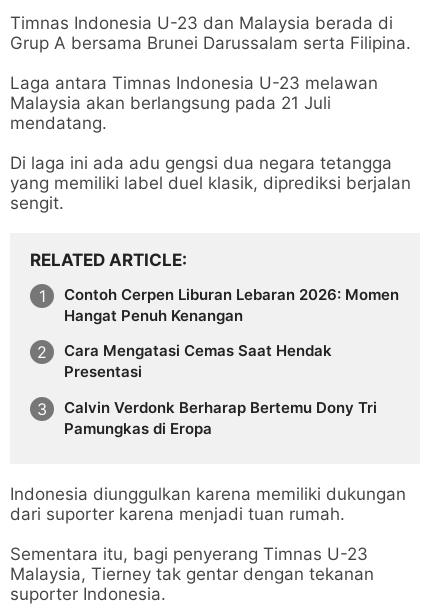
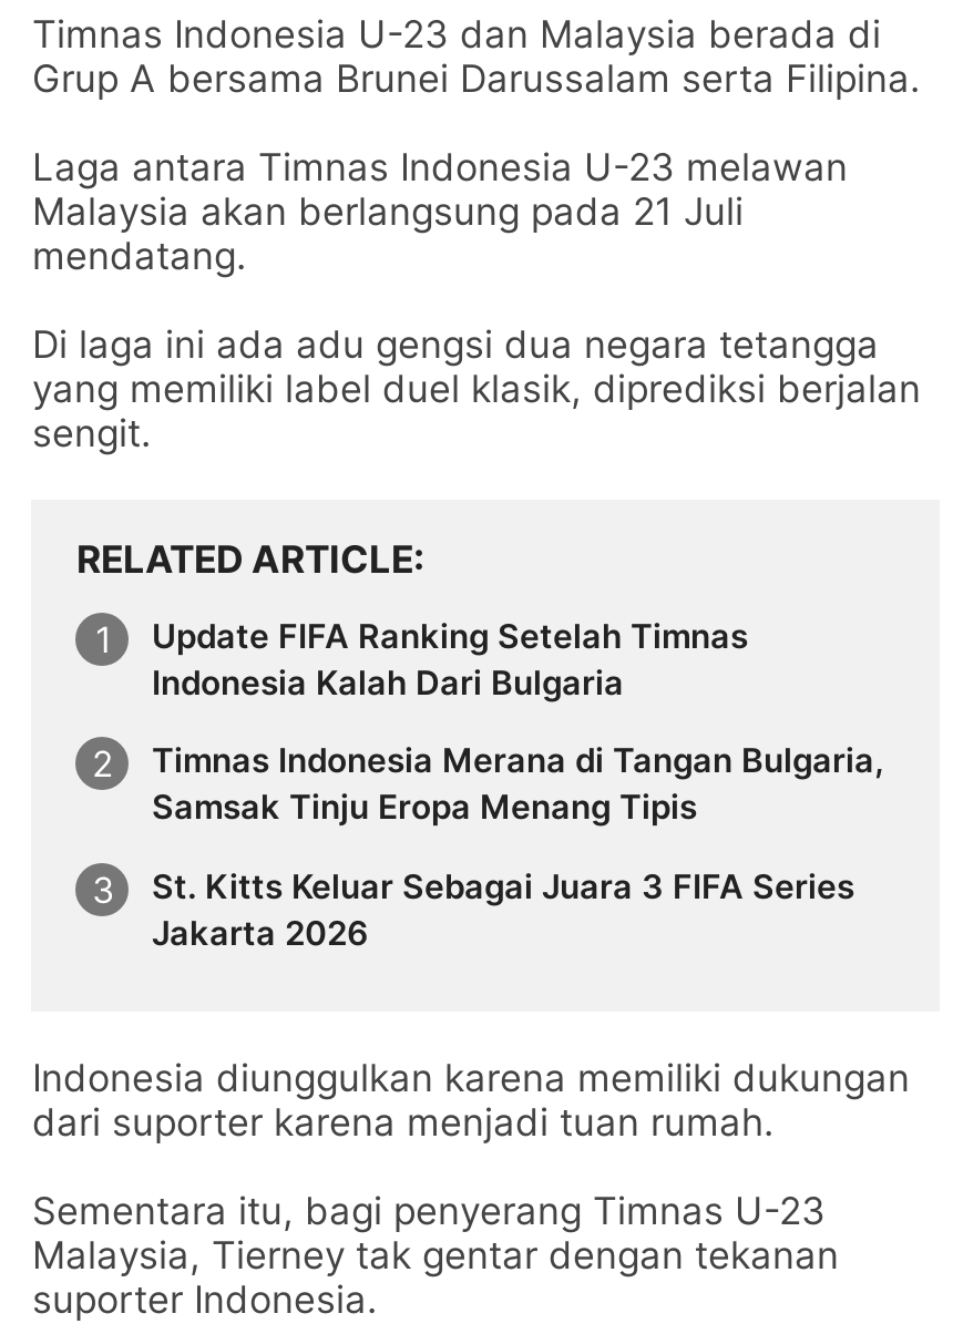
[64,284,399,324] Contoh Cerpen Liburan Lebaran 2026: Momen | Hangat Penuh Kenangan -> [152,614,748,702] Update FIFA Ranking Setelah Timnas | Indonesia Kalah Dari Bulgaria
[64,341,332,381] Cara Mengatasi Cemas Saat Hendak | Presentasi -> [152,740,883,828] Timnas Indonesia Merana di Tangan Bulgaria, | Samsak Tinju Eropa Menang Tipis
[64,398,377,438] Calvin Verdonk Berharap Bertemu Dony Tri | Pamungkas di Eropa -> [152,866,854,954] St. Kitts Keluar Sebagai Juara 3 FIFA Series | Jakarta 2026

